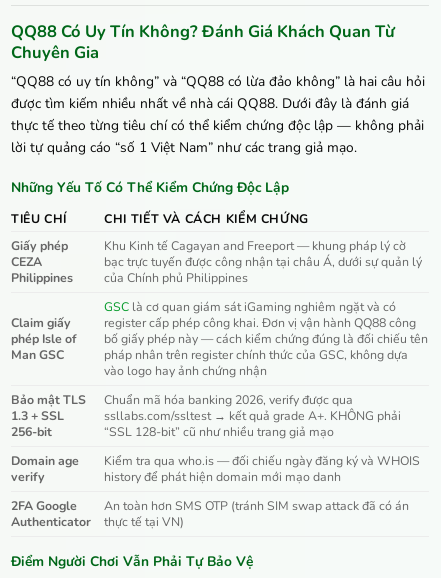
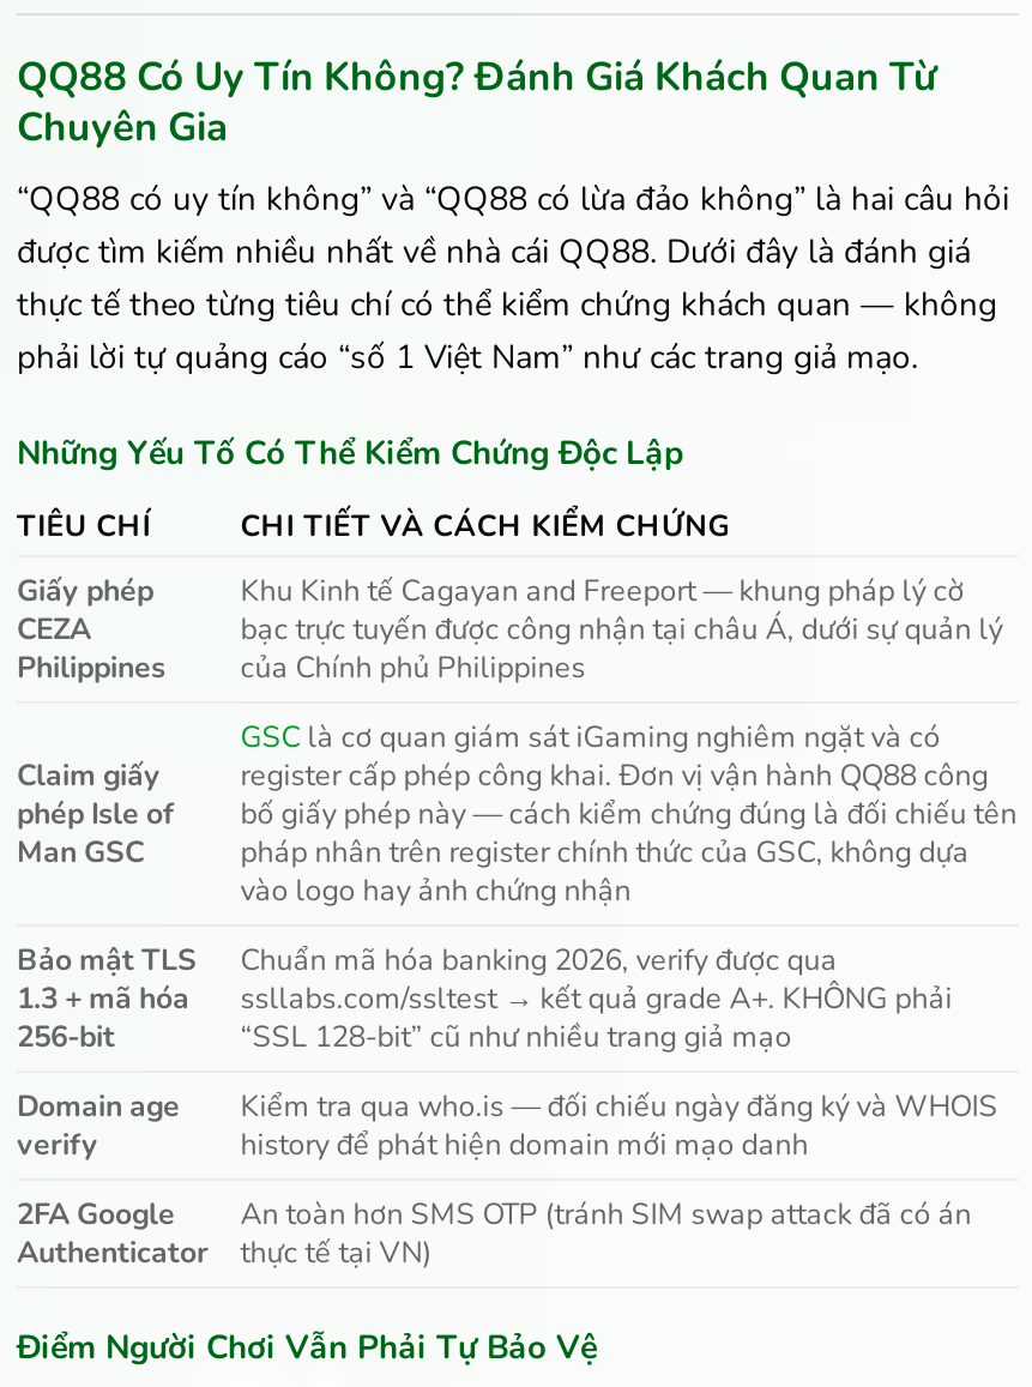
[11,116,424,157] thực tế theo từng tiêu chí có thể kiểm chứng độc lập — không phải | lời tự quảng cáo “số 1 Việt Nam” như các trang giả mạo. -> [17,281,997,379] thực tế theo từng tiêu chí có thể kiểm chứng khách quan — không | phải lời tự quảng cáo “số 1 Việt Nam” như các trang giả mạo.
[11,407,64,424] 1.3 + SSL -> [17,978,189,1019] 1.3 + mã hóa

